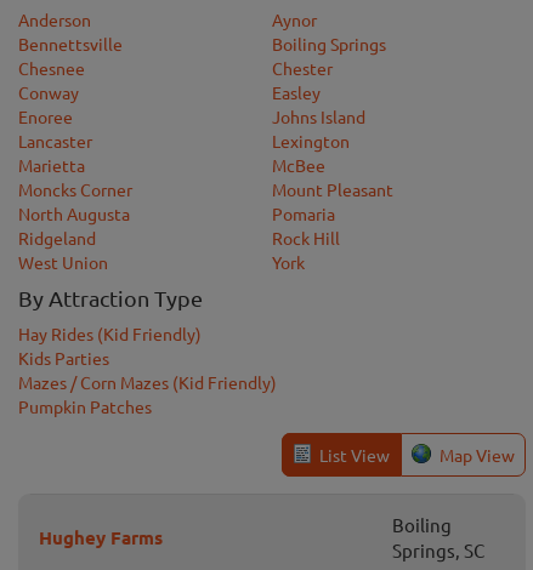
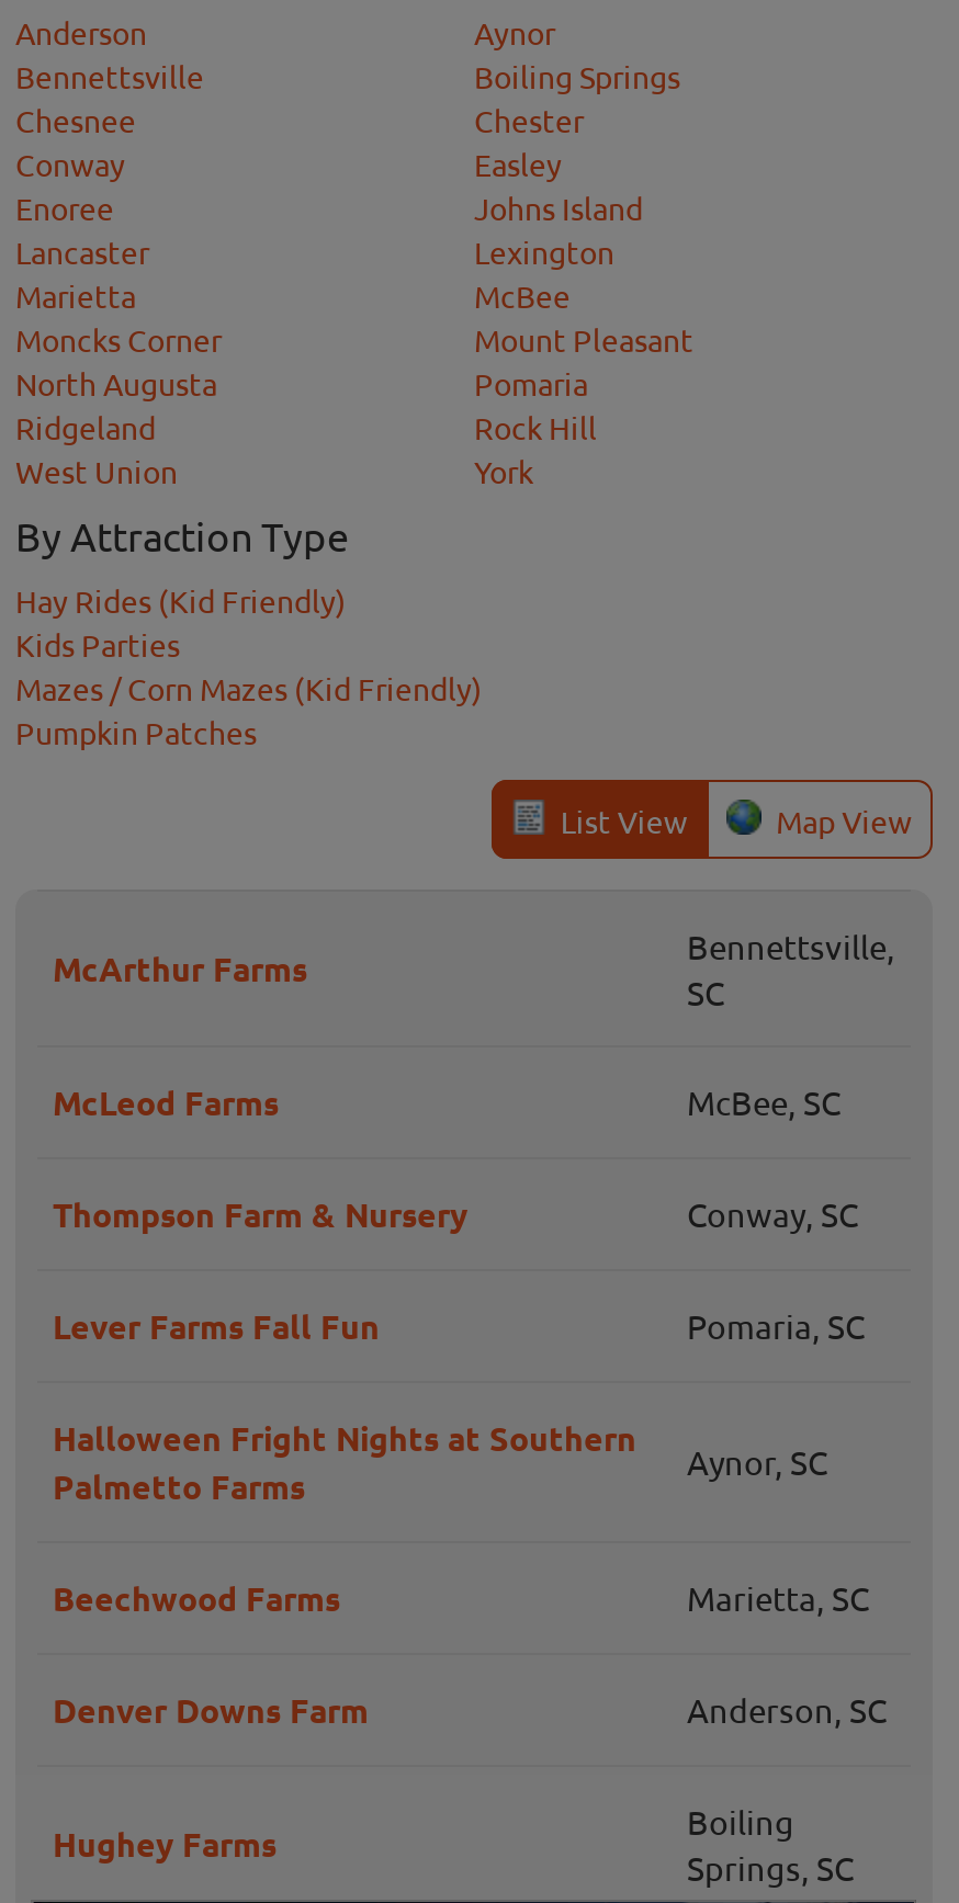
none -> [53,947,307,990] McArthur Farms
none -> [53,925,895,1508] Bennettsville, | SC | McLeod Farms | McBee, SC | Thompson Farm & Nursery | Conway, SC | Lever Farms Fall Fun | Pomaria, SC | Halloween Fright Nights at Southern | Palmetto Farms
none -> [53,1440,887,1732] Aynor, SC | Beechwood Farms | Marietta, SC | Denver Downs Farm | Anderson, SC

